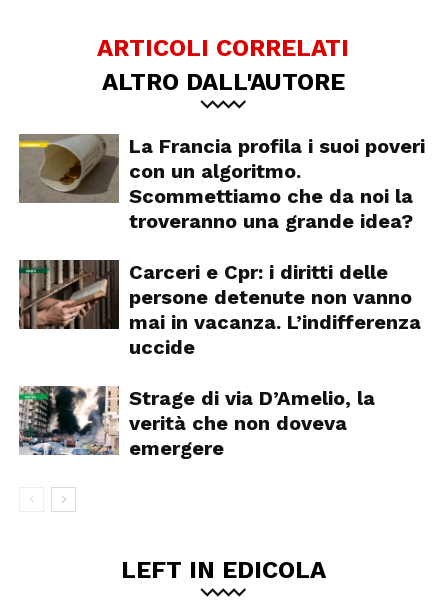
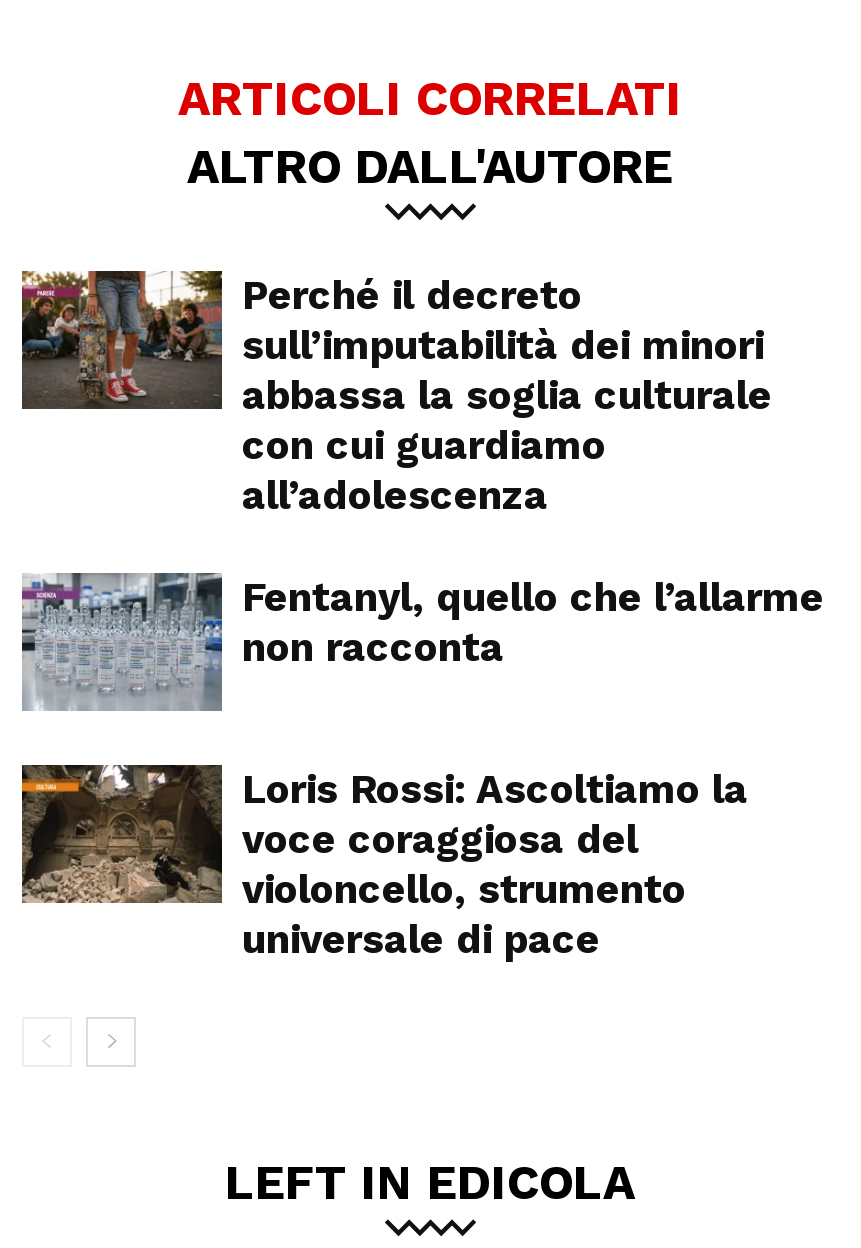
[18,134,425,233] [image] | La Francia profila i suoi poveri | con un algoritmo. | Scommettiamo che da noi la | troveranno una grande idea? -> [20,271,772,519] [image] | Perché il decreto | sull’imputabilità dei minori | abbassa la soglia culturale | con cui guardiamo | all’adolescenza
[18,259,421,359] [image] | Carceri e Cpr: i diritti delle | persone detenute non vanno | mai in vacanza. L’indifferenza | uccide -> [22,563,824,713] [image] | Fentanyl, quello che l’allarme | non racconta
[18,381,375,460] [image] | Strage di via D’Amelio, la | verità che non doveva | emergere -> [20,763,748,963] [image] | Loris Rossi: Ascoltiamo la | voce coraggiosa del | violoncello, strumento | universale di pace

